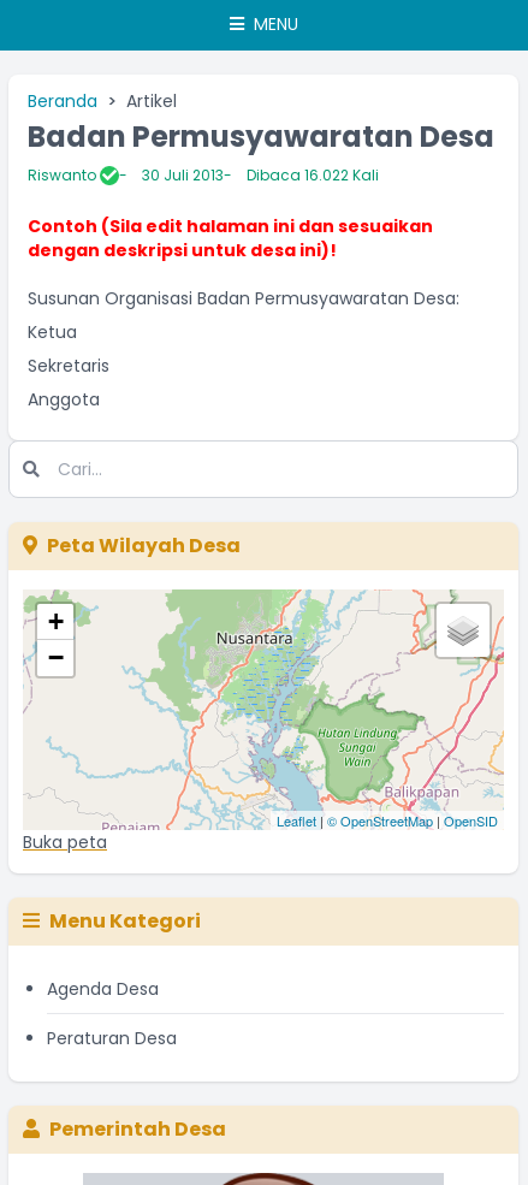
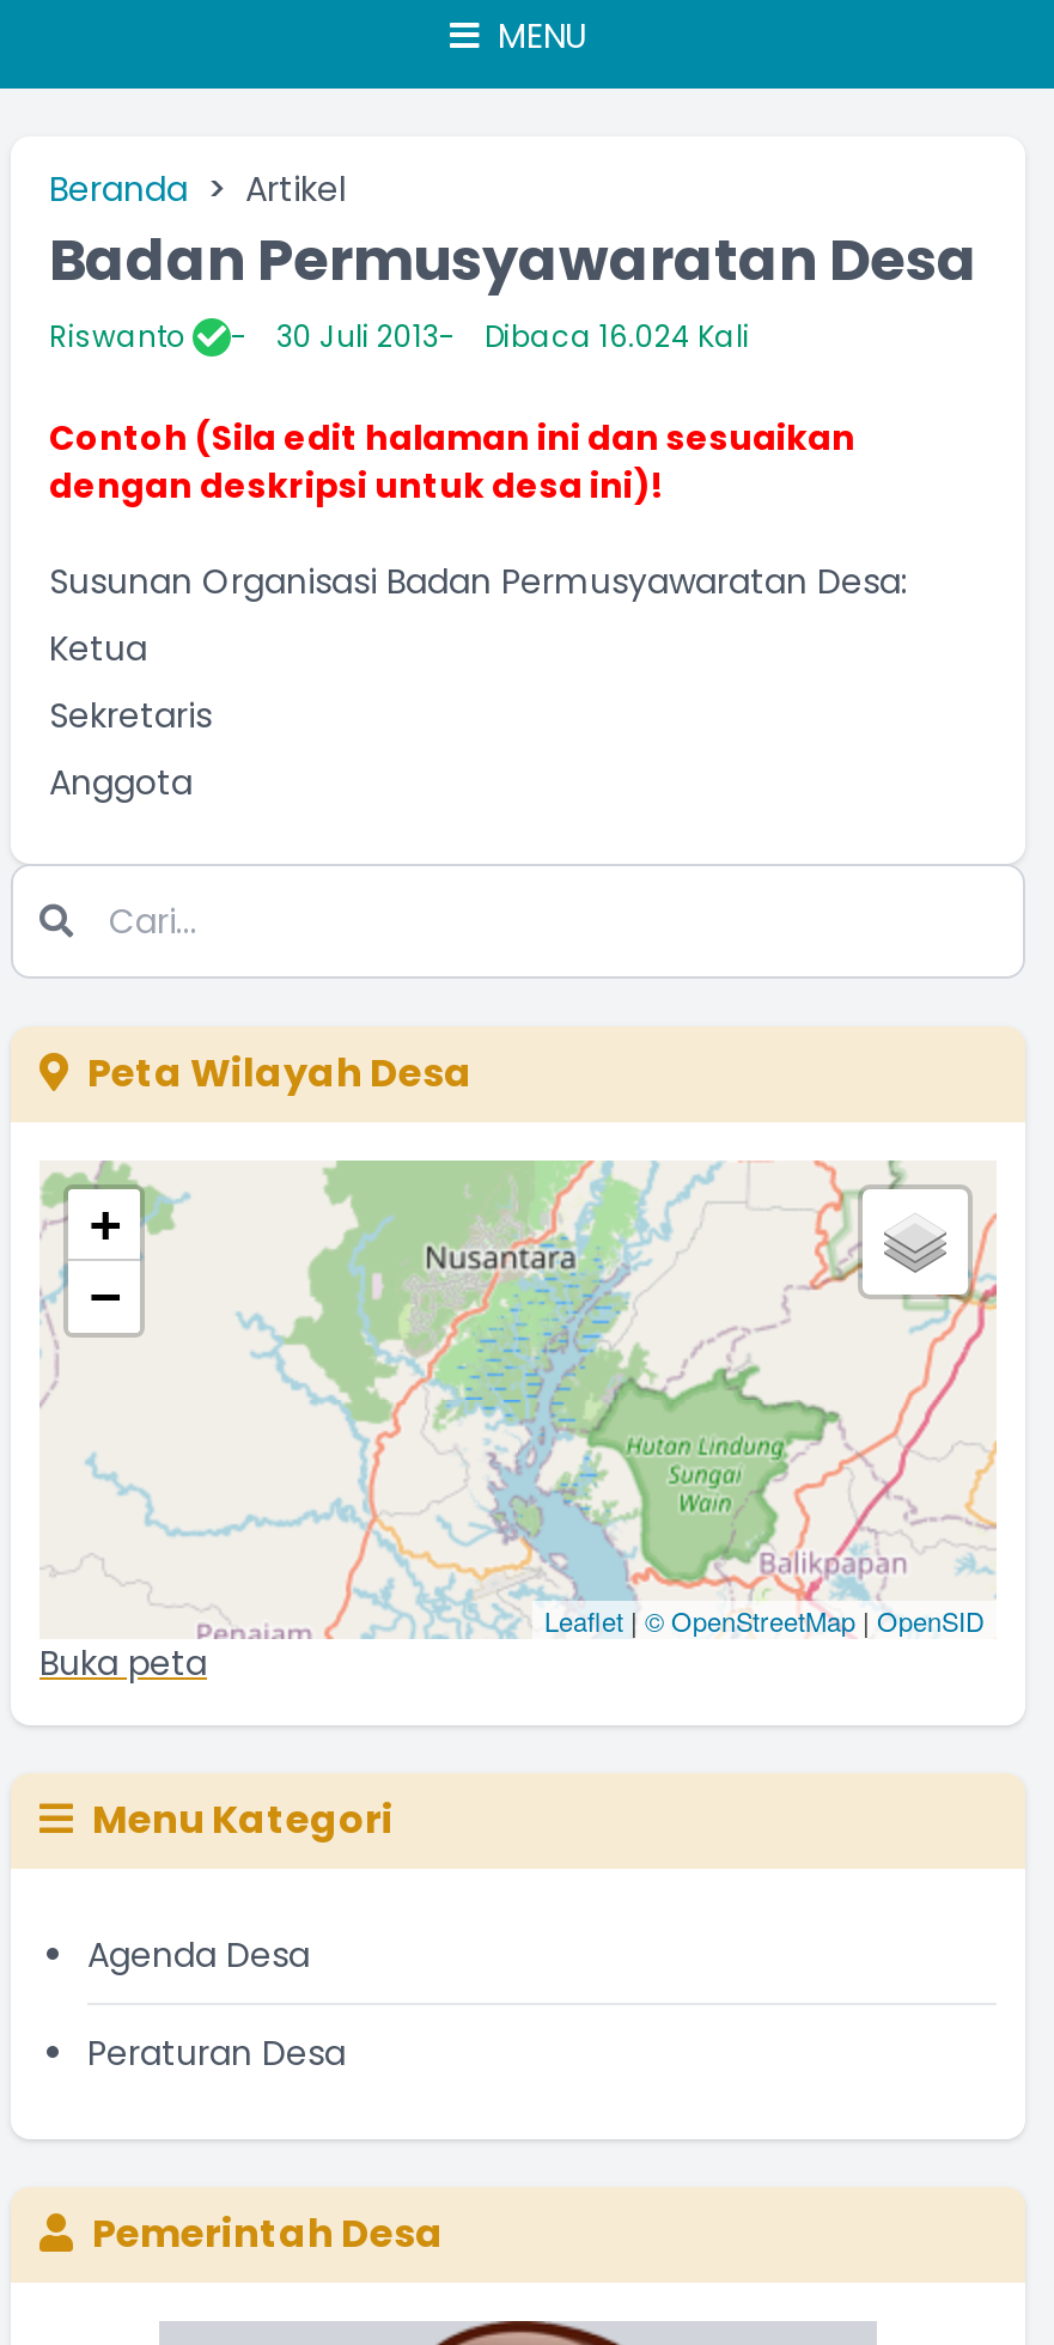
[142,165,379,185] 30 Juli 2013 Dibaca 16.022 Kali -> [276,316,750,357] 30 Juli 2013 Dibaca 16.024 Kali

